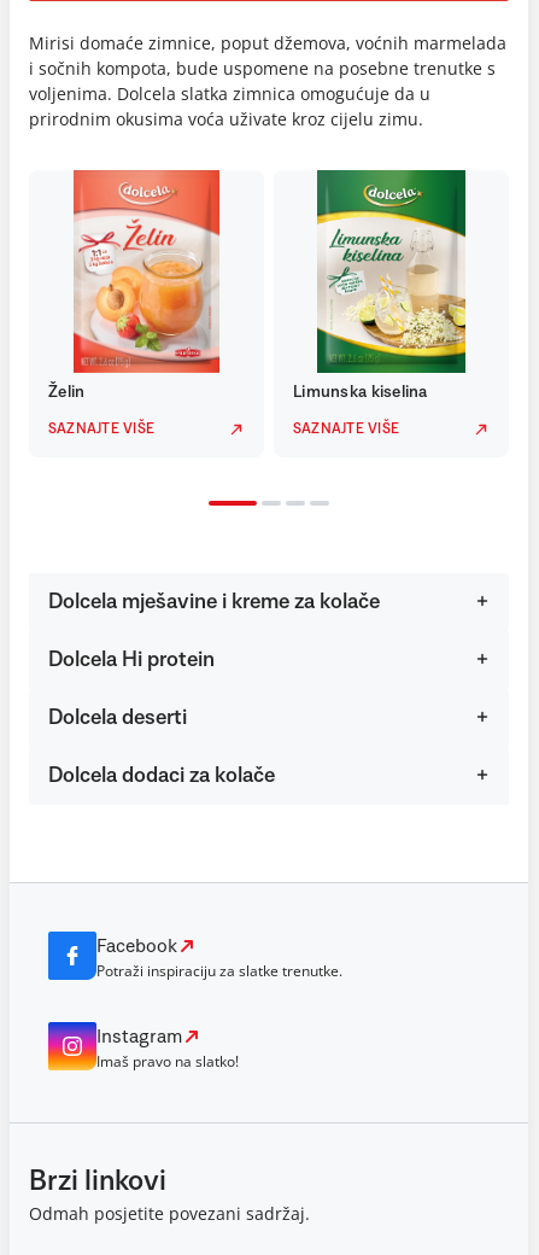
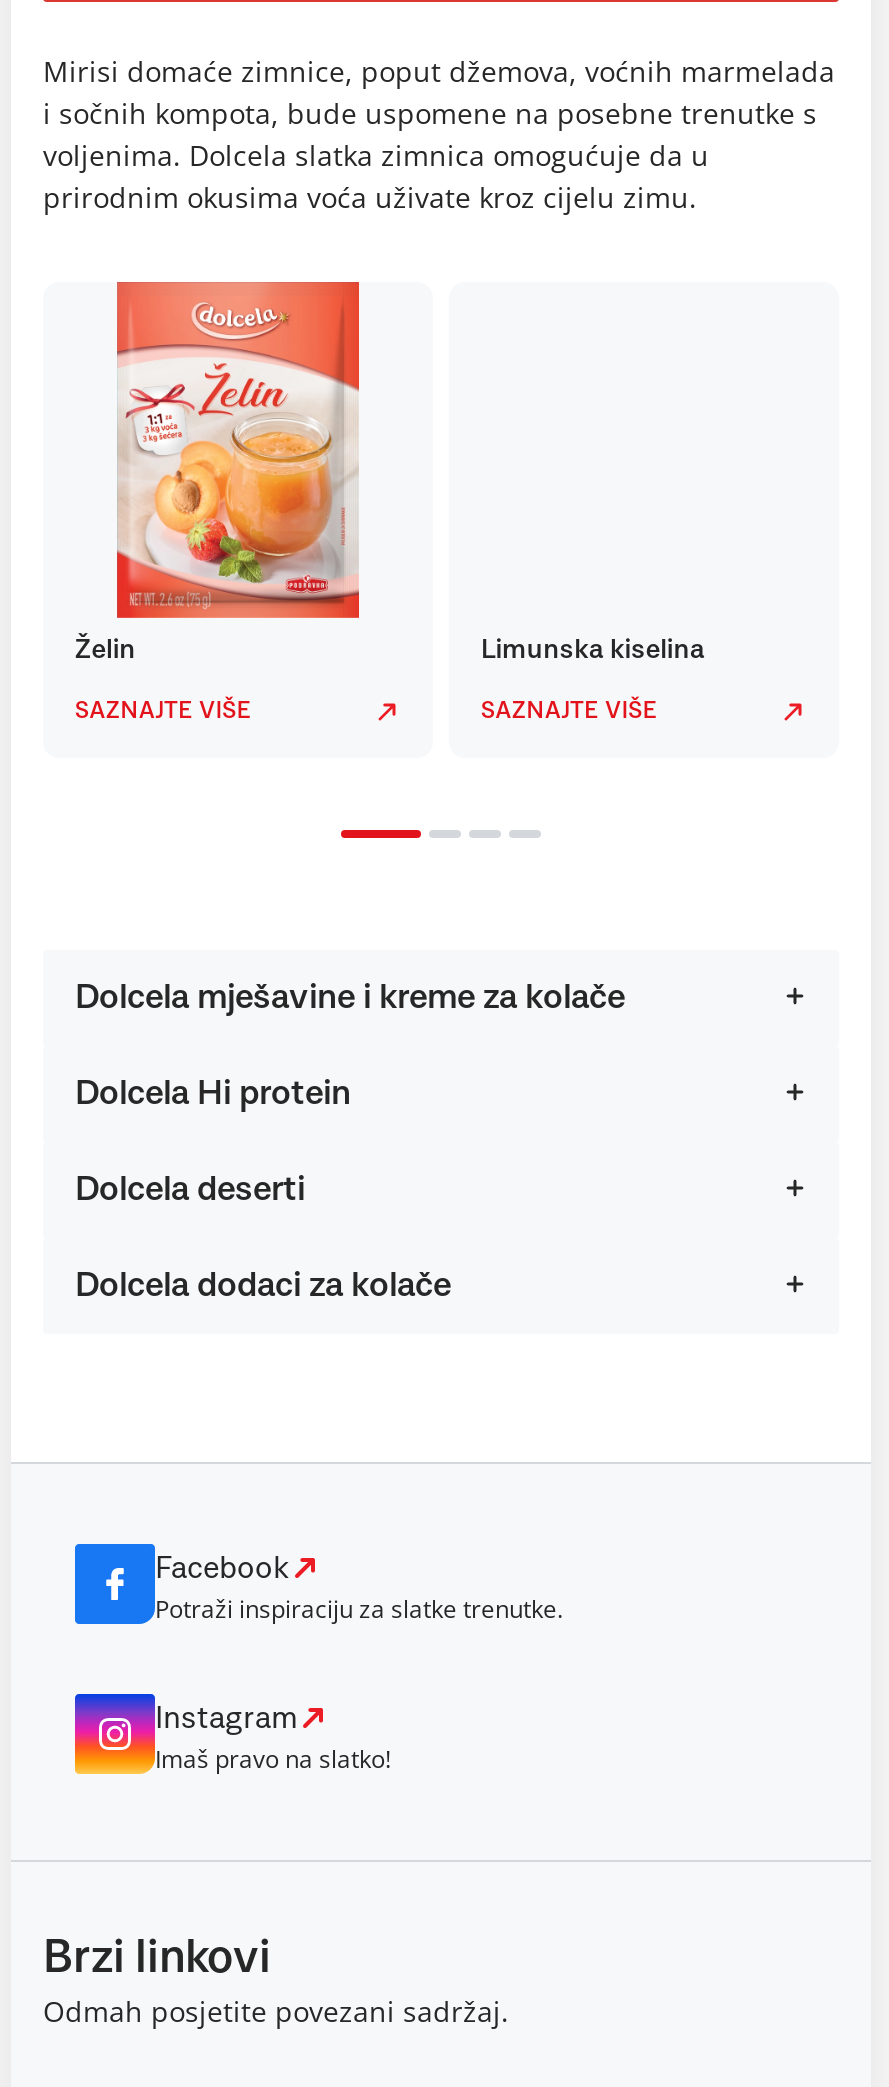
[316,169,467,374] [image] -> none

